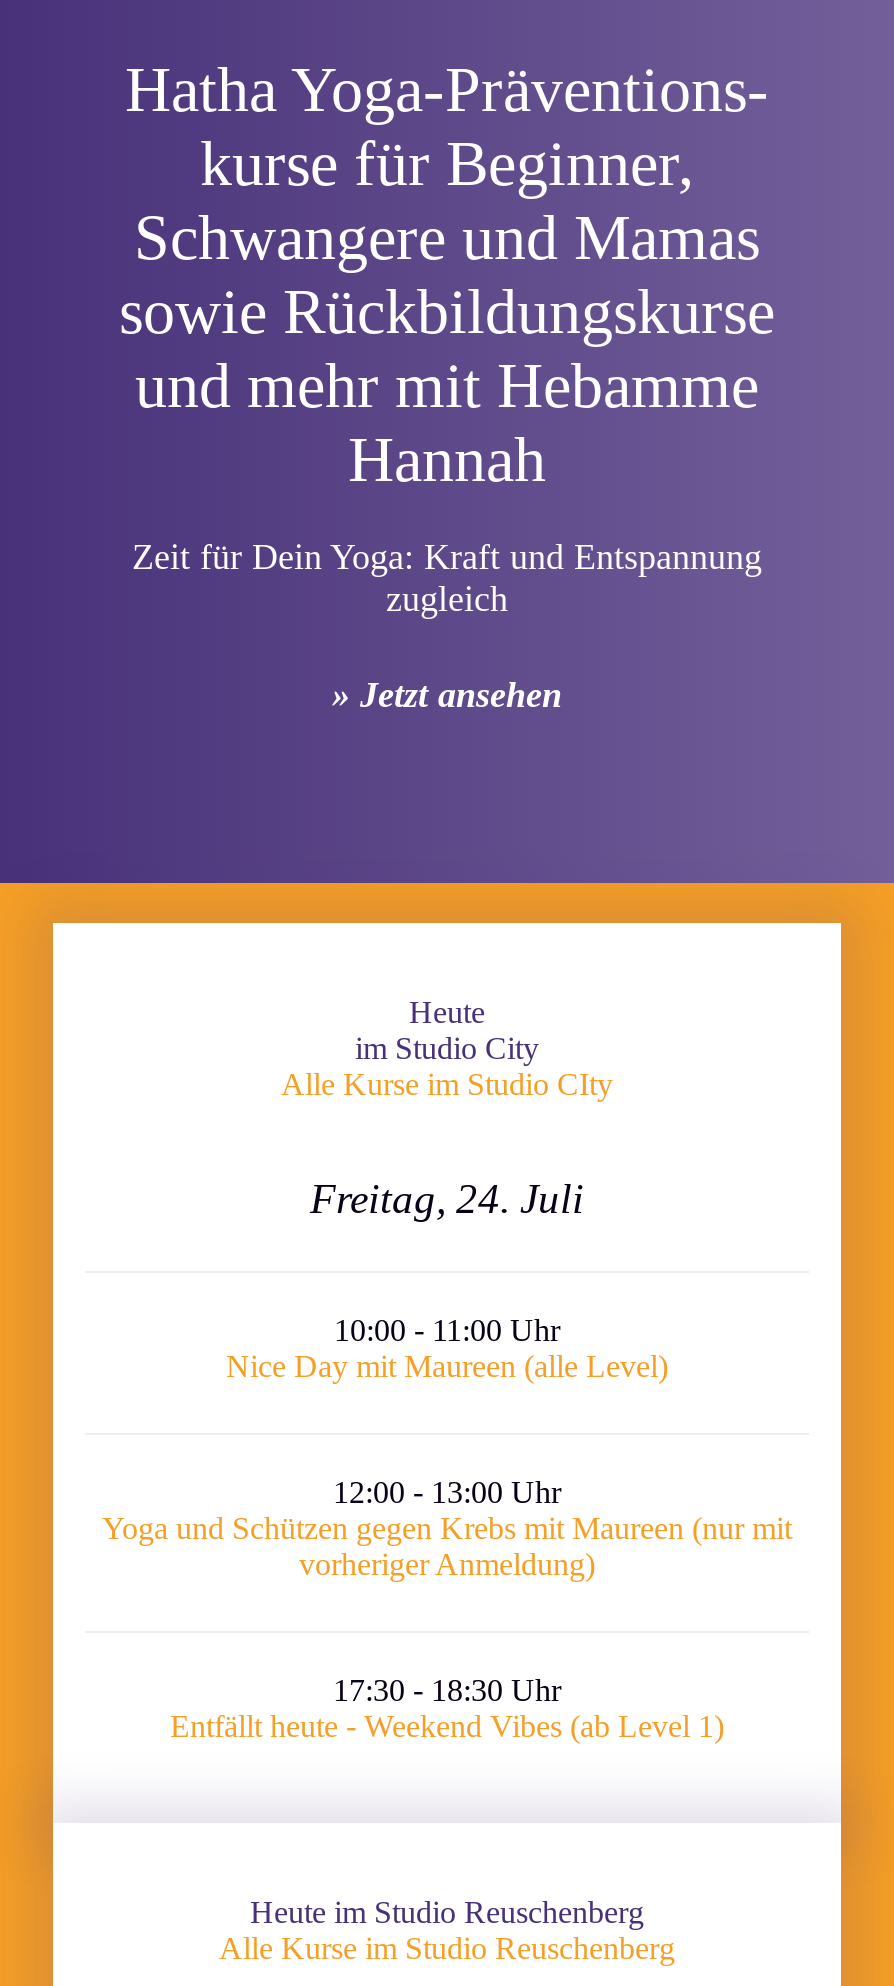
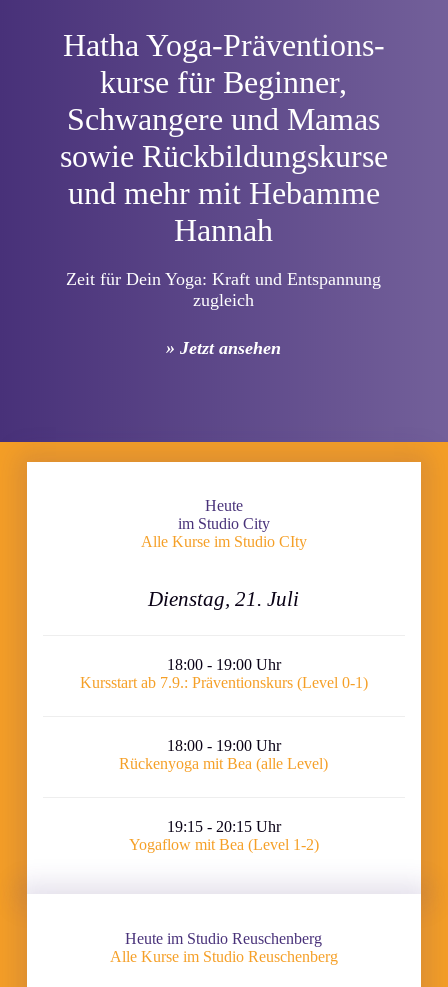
[310,1175,584,1221] Freitag, 24. Juli -> [148,587,299,610] Dienstag, 21. Juli
[226,1313,668,1383] 10:00 - 11:00 Uhr | Nice Day mit Maureen (alle Level) -> [80,656,368,691] 18:00 - 19:00 Uhr | Kursstart ab 7.9.: Präventionskurs (Level 0-1)
[102,1475,792,1581] 12:00 - 13:00 Uhr | Yoga und Schützen gegen Krebs mit Maureen (nur mit | vorheriger Anmeldung) -> [119,737,328,772] 18:00 - 19:00 Uhr | Rückenyoga mit Bea (alle Level)
[170,1673,724,1743] 17:30 - 18:30 Uhr | Entfällt heute - Weekend Vibes (ab Level 1) -> [129,818,319,853] 19:15 - 20:15 Uhr | Yogaflow mit Bea (Level 1-2)

